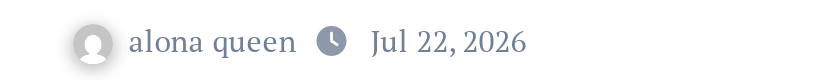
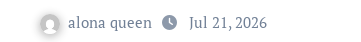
[129,20,527,60] alona queen Jul 22, 2026 -> [68,12,267,32] alona queen Jul 21, 2026

